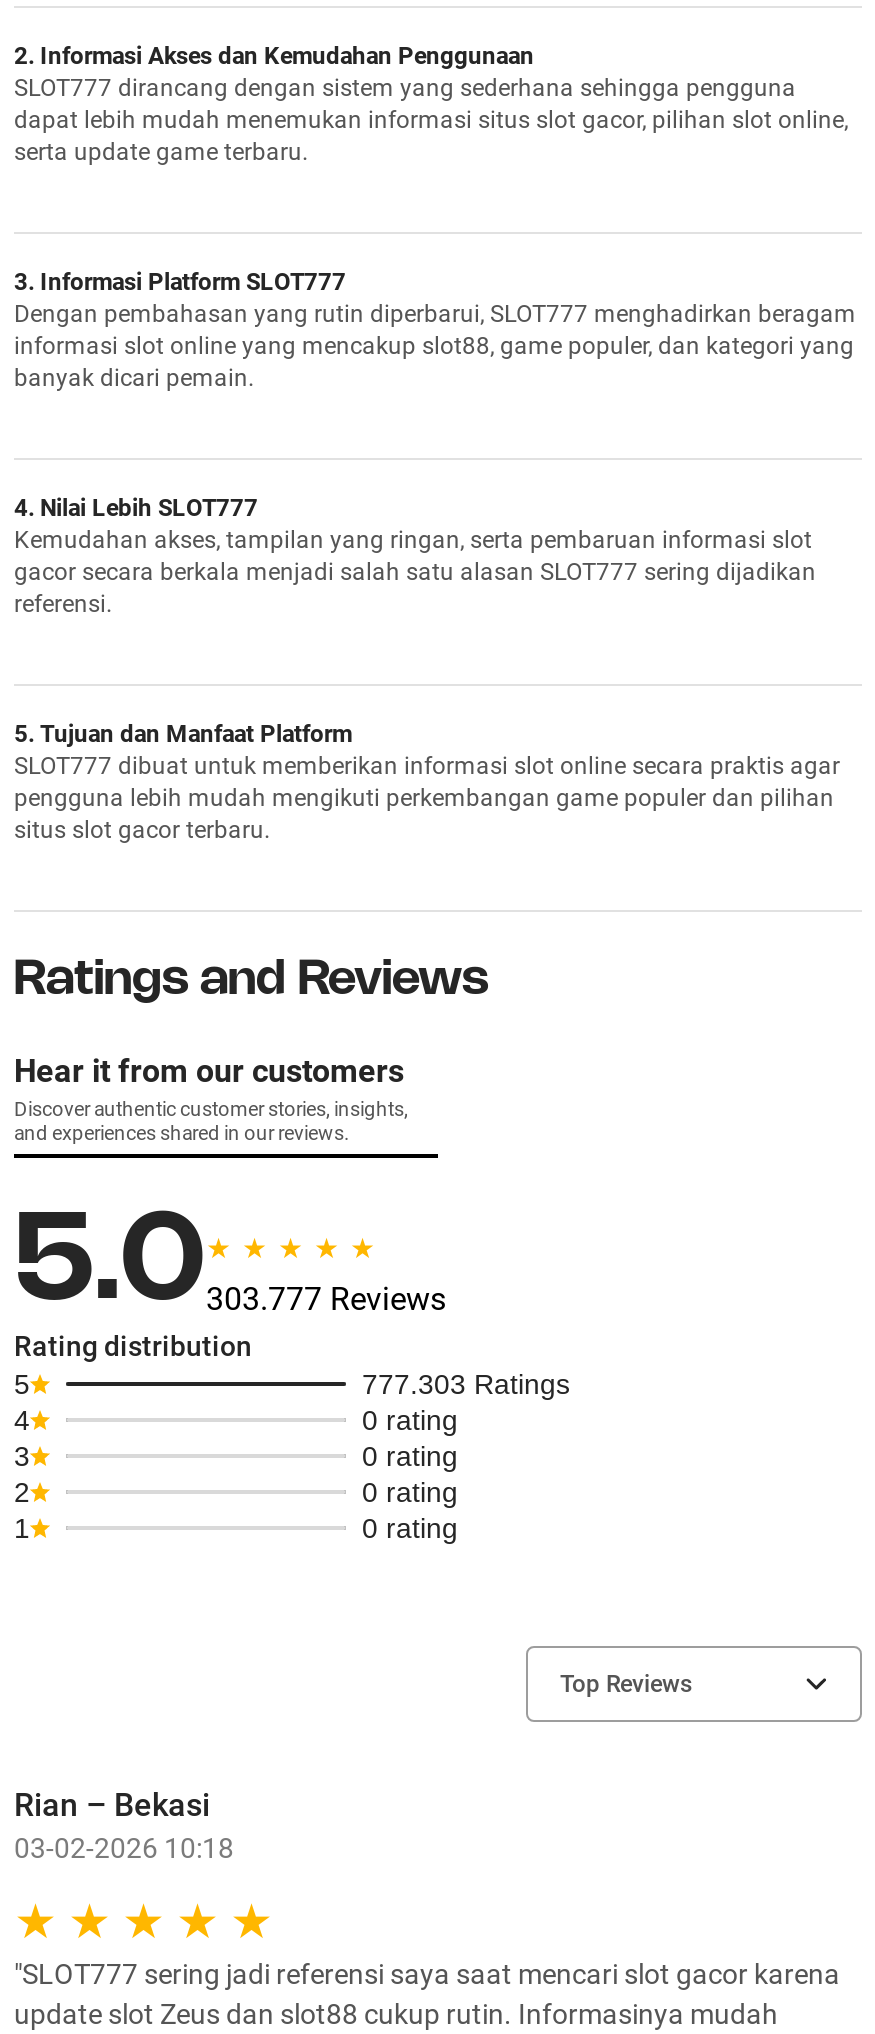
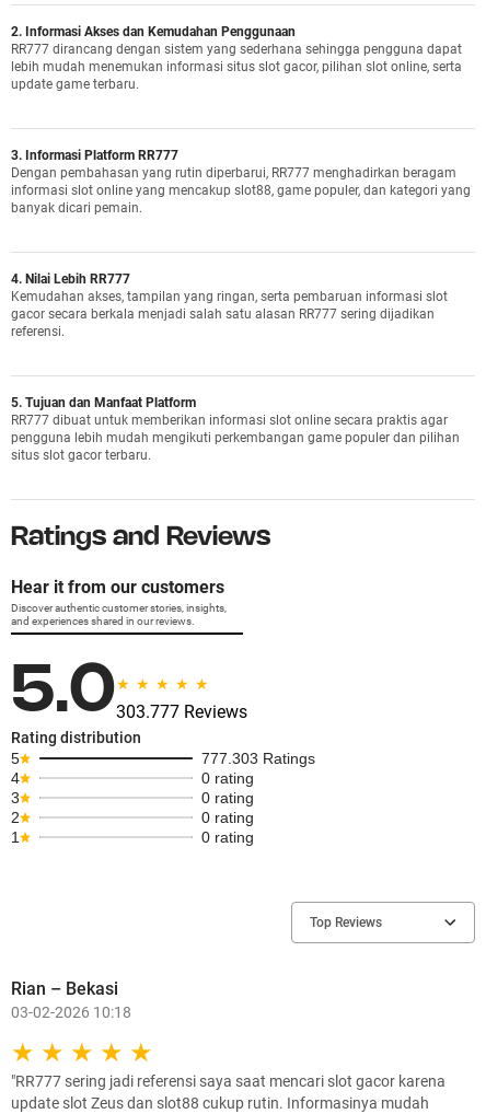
[14,74,848,166] SLOT777 dirancang dengan sistem yang sederhana sehingga pengguna | dapat lebih mudah menemukan informasi situs slot gacor, pilihan slot online, | serta update game terbaru. -> [11,42,462,92] RR777 dirancang dengan sistem yang sederhana sehingga pengguna dapat | lebih mudah menemukan informasi situs slot gacor, pilihan slot online, serta | update game terbaru.
[14,268,856,328] 3. Informasi Platform SLOT777 | Dengan pembahasan yang rutin diperbarui, SLOT777 menghadirkan beragam -> [11,148,456,181] 3. Informasi Platform RR777 | Dengan pembahasan yang rutin diperbarui, RR777 menghadirkan beragam
[14,494,258,522] 4. Nilai Lebih SLOT777 -> [11,271,130,287] 4. Nilai Lebih RR777
[14,558,816,586] gacor secara berkala menjadi salah satu alasan SLOT777 sering dijadikan -> [11,306,435,322] gacor secara berkala menjadi salah satu alasan RR777 sering dijadikan
[14,752,840,780] SLOT777 dibuat untuk memberikan informasi slot online secara praktis agar -> [11,413,448,428] RR777 dibuat untuk memberikan informasi slot online secara praktis agar
[14,1958,840,1990] "SLOT777 sering jadi referensi saya saat mencari slot gacor karena -> [11,1072,445,1090] "RR777 sering jadi referensi saya saat mencari slot gacor karena

